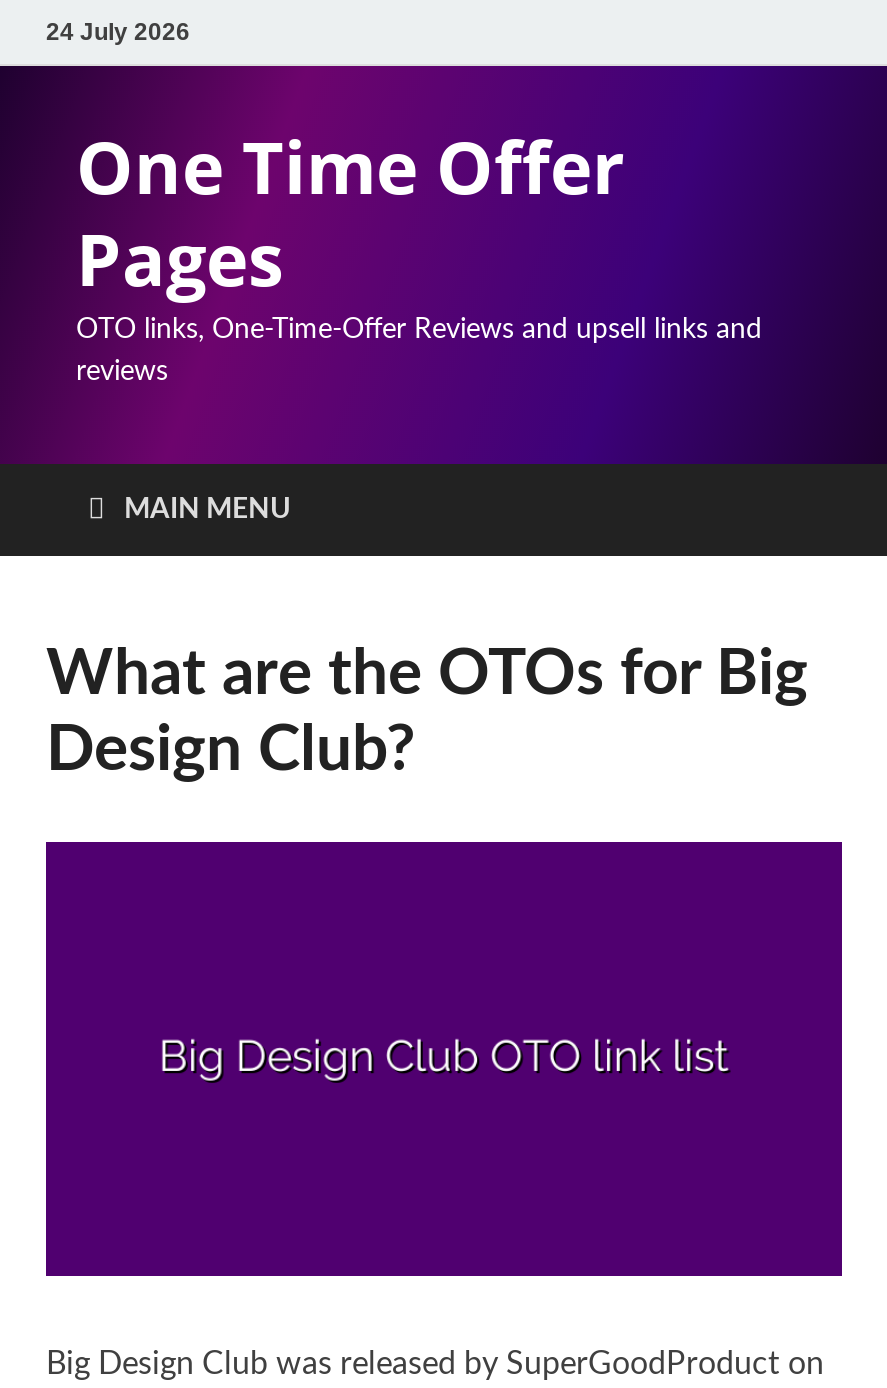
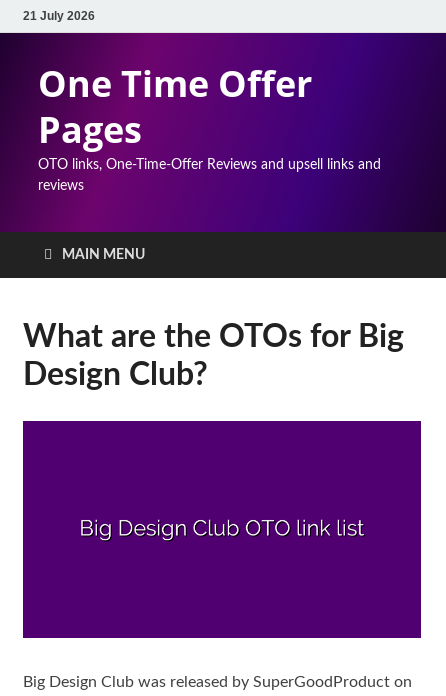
[46,17,190,45] 24 July 2026 -> [23,8,95,22] 21 July 2026

